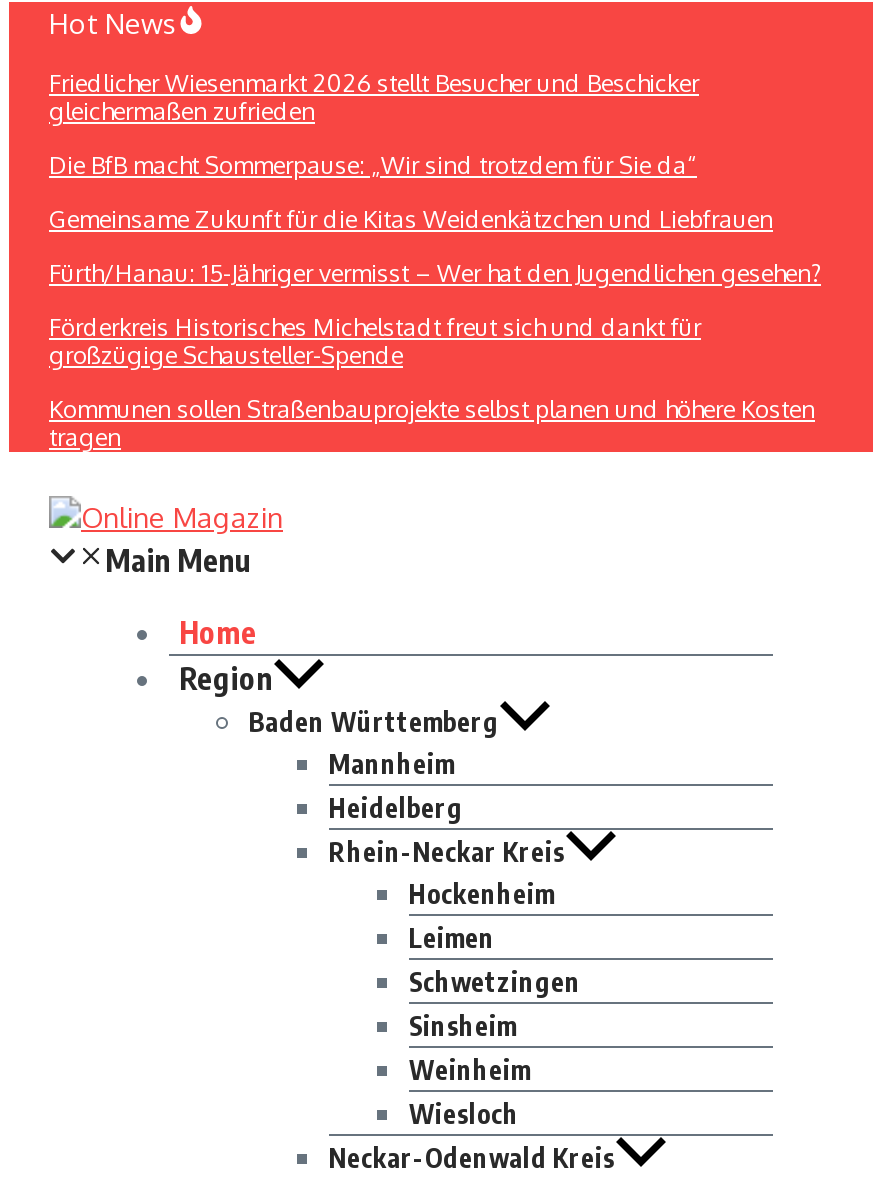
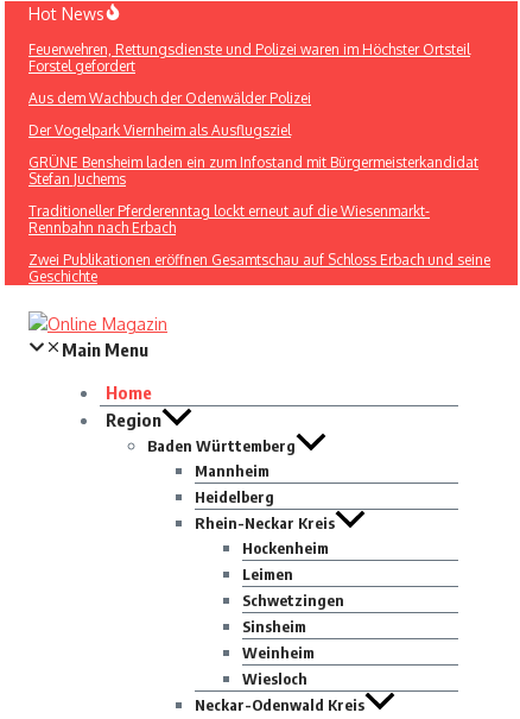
[49,68,699,126] Friedlicher Wiesenmarkt 2026 stellt Besucher und Beschicker | gleichermaßen zufrieden -> [28,40,470,75] Feuerwehren, Rettungsdienste und Polizei waren im Höchster Ortsteil | Forstel gefordert
[49,150,697,180] Die BfB macht Sommerpause: „Wir sind trotzdem für Sie da“ -> [28,89,311,107] Aus dem Wachbuch der Odenwälder Polizei
[49,204,773,234] Gemeinsame Zukunft für die Kitas Weidenkätzchen und Liebfrauen -> [28,121,291,139] Der Vogelpark Viernheim als Ausflugsziel
[49,258,821,288] Fürth/Hanau: 15-Jähriger vermisst – Wer hat den Jugendlichen gesehen? -> [28,153,478,188] GRÜNE Bensheim laden ein zum Infostand mit Bürgermeisterkandidat | Stefan Juchems
[49,312,701,370] Förderkreis Historisches Michelstadt freut sich und dankt für | großzügige Schausteller-Spende -> [28,202,430,236] Traditioneller Pferderenntag lockt erneut auf die Wiesenmarkt- | Rennbahn nach Erbach
[49,394,815,452] Kommunen sollen Straßenbauprojekte selbst planen und höhere Kosten | tragen -> [28,251,490,285] Zwei Publikationen eröffnen Gesamtschau auf Schloss Erbach und seine | Geschichte

